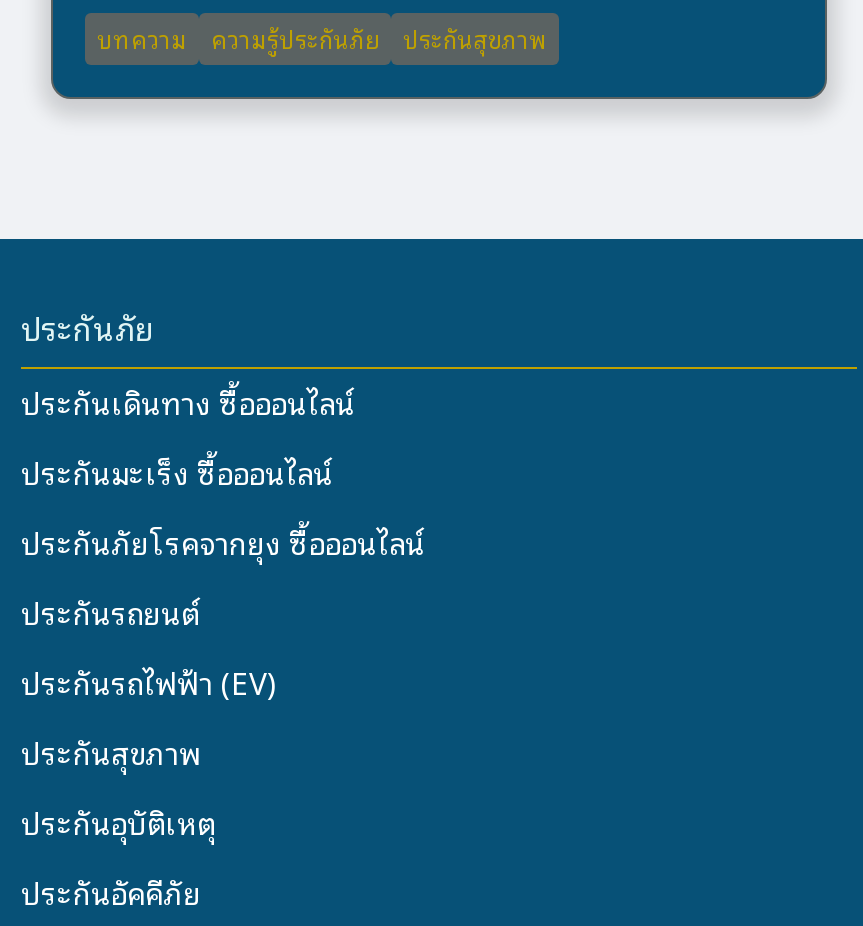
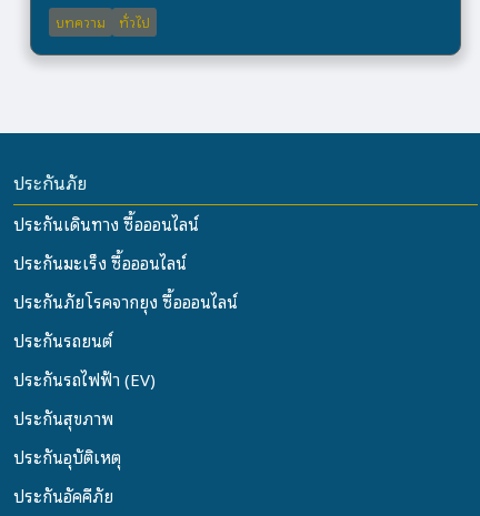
[211,18,547,56] ความรู้ประกันภัย | ประกันสุขภาพ -> [119,11,150,32] ทั่วไป

